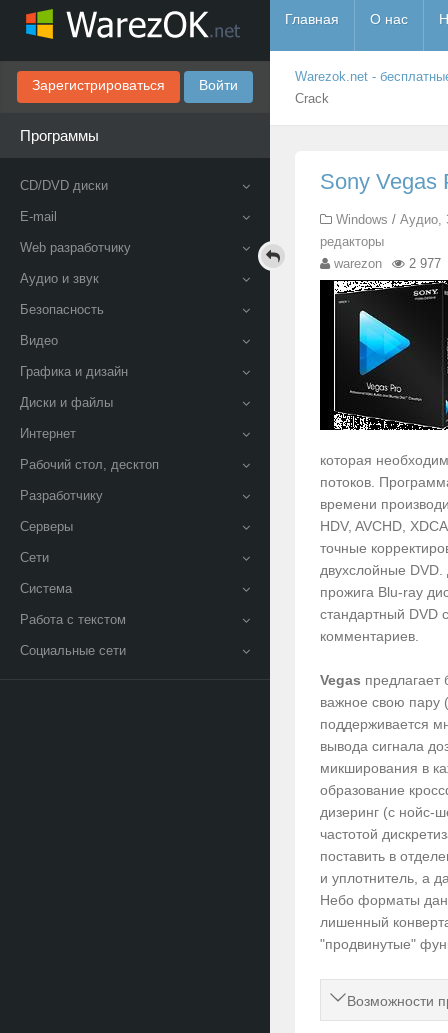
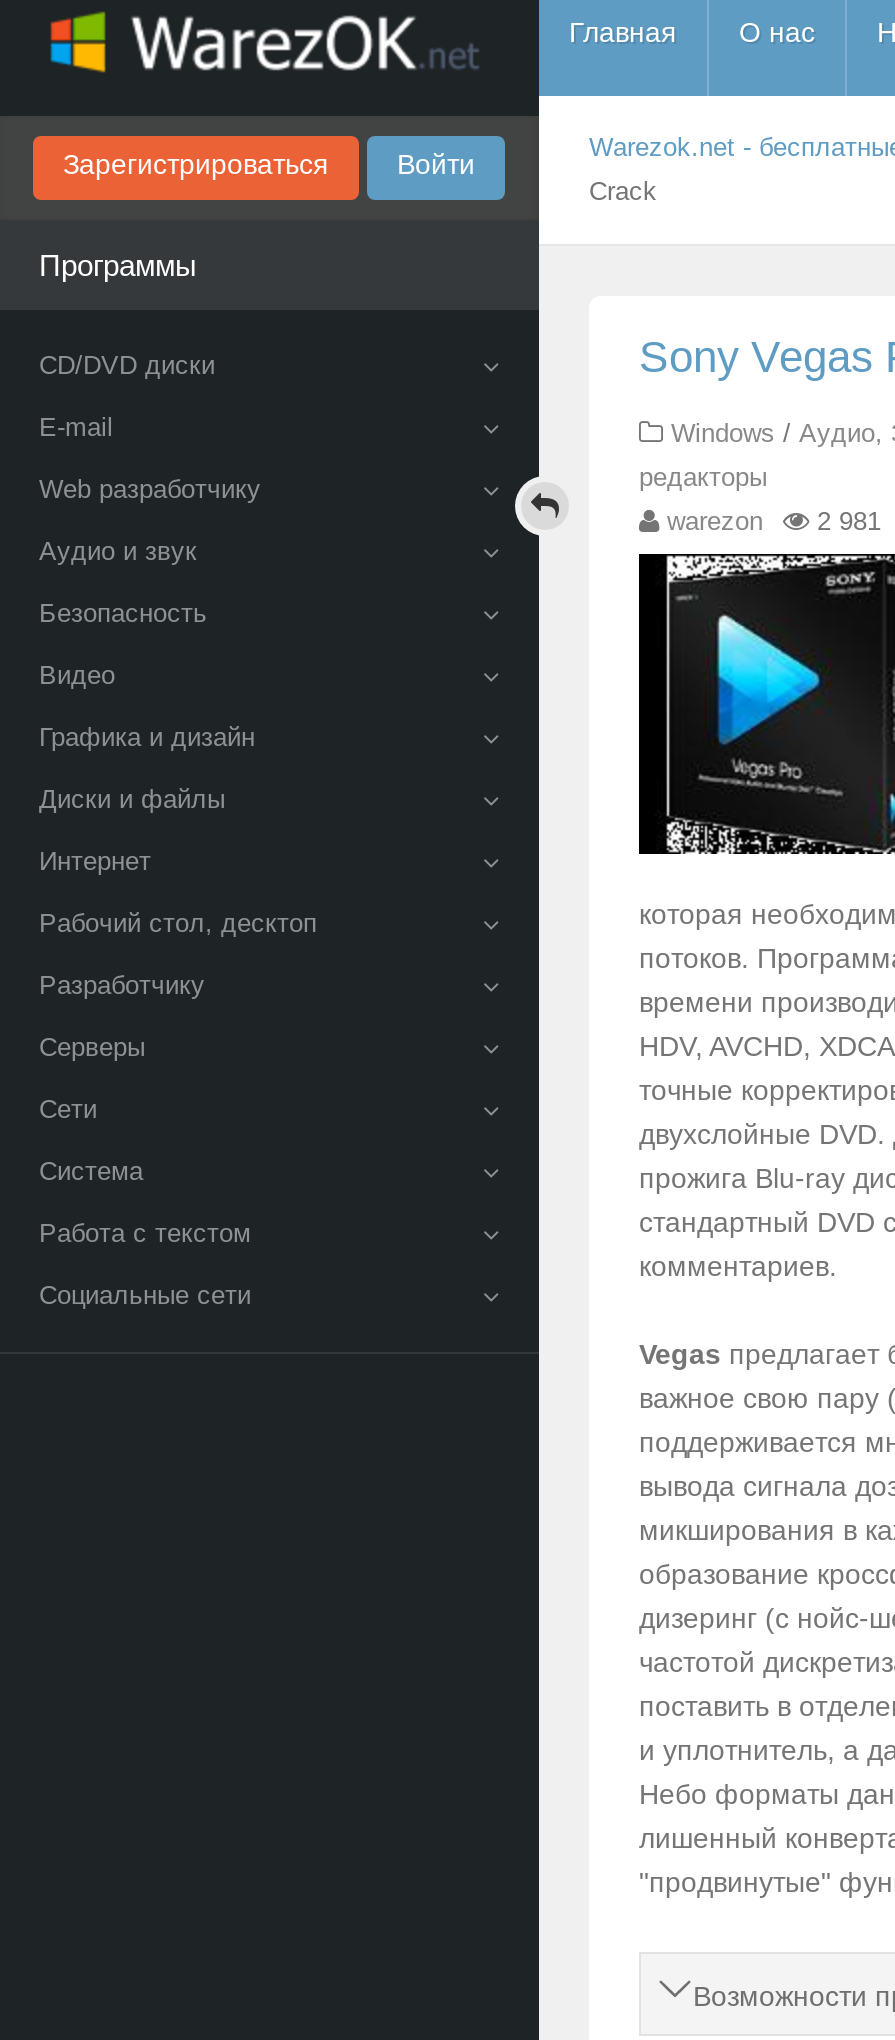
[334,256,441,271] warezon 2 977 -> [667,506,881,536] warezon 2 981

